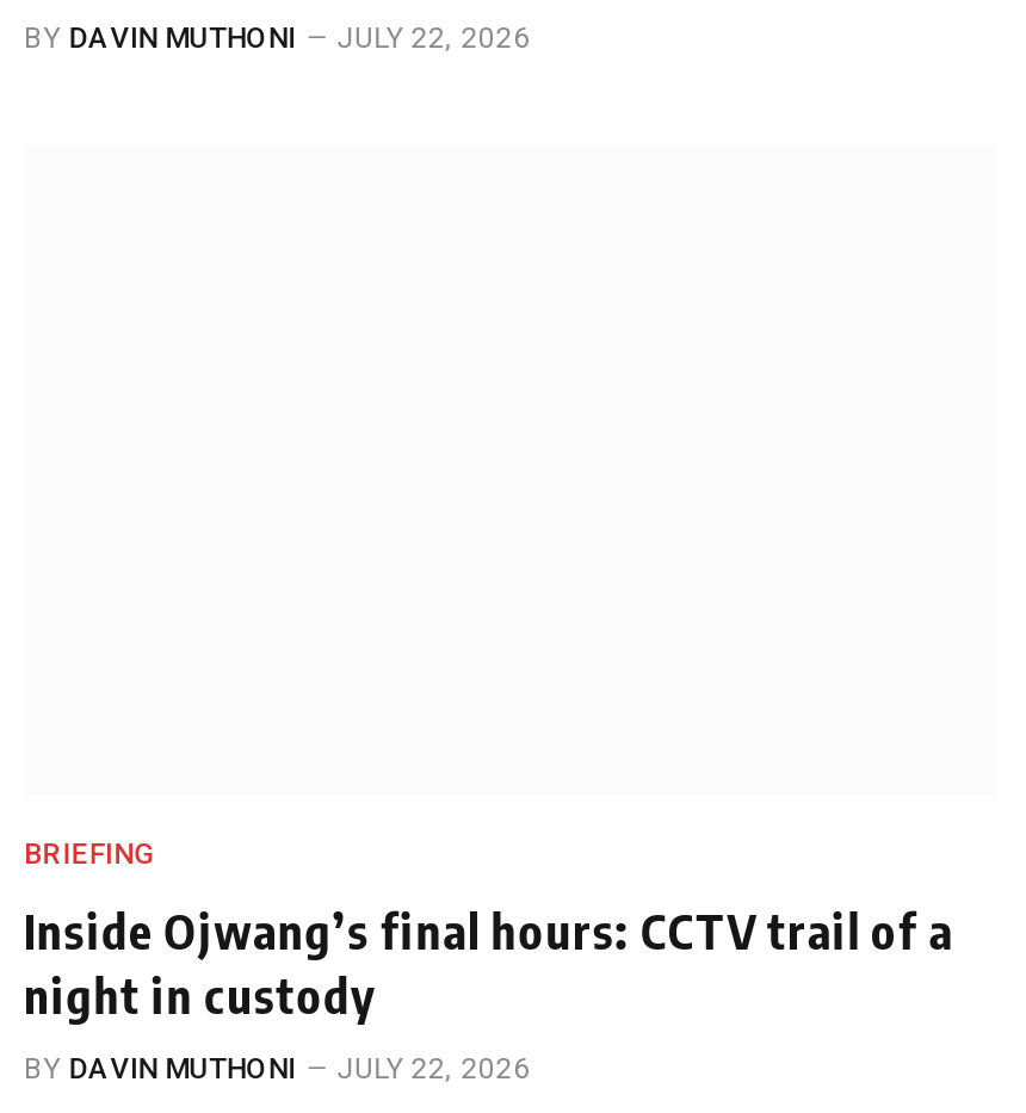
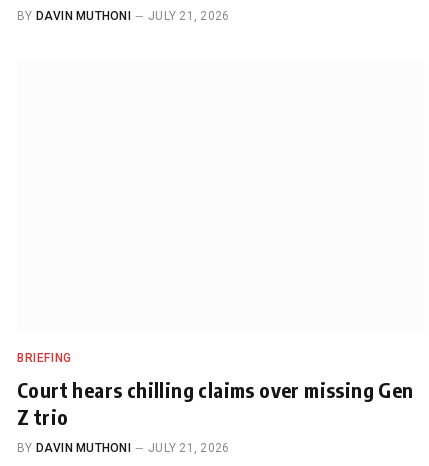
[24,22,530,56] BY DAVIN MUTHONI JULY 22, 2026 -> [17,9,229,23] BY DAVIN MUTHONI JULY 21, 2026
[24,900,953,1024] Inside Ojwang’s final hours: CCTV trail of a | night in custody -> [17,377,414,429] Court hears chilling claims over missing Gen | Z trio
[24,1053,530,1086] BY DAVIN MUTHONI JULY 22, 2026 -> [17,441,229,455] BY DAVIN MUTHONI JULY 21, 2026

